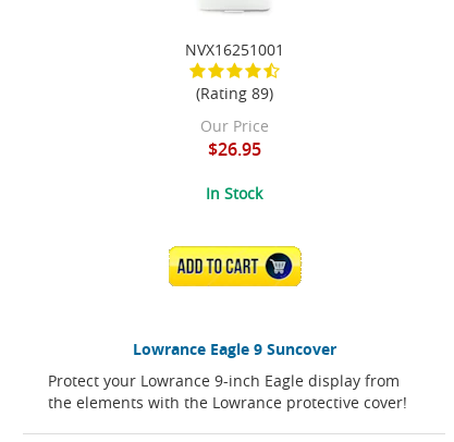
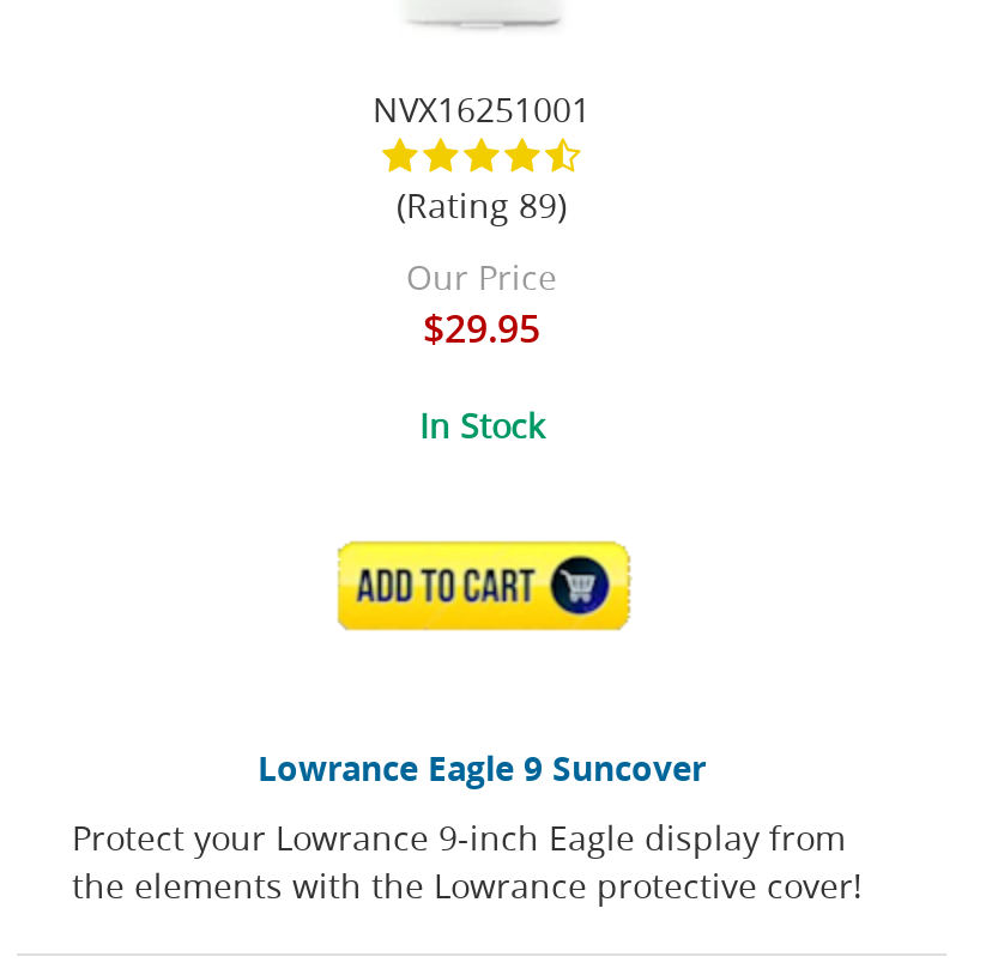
[207,137,261,161] $26.95 -> [423,302,540,355] $29.95

